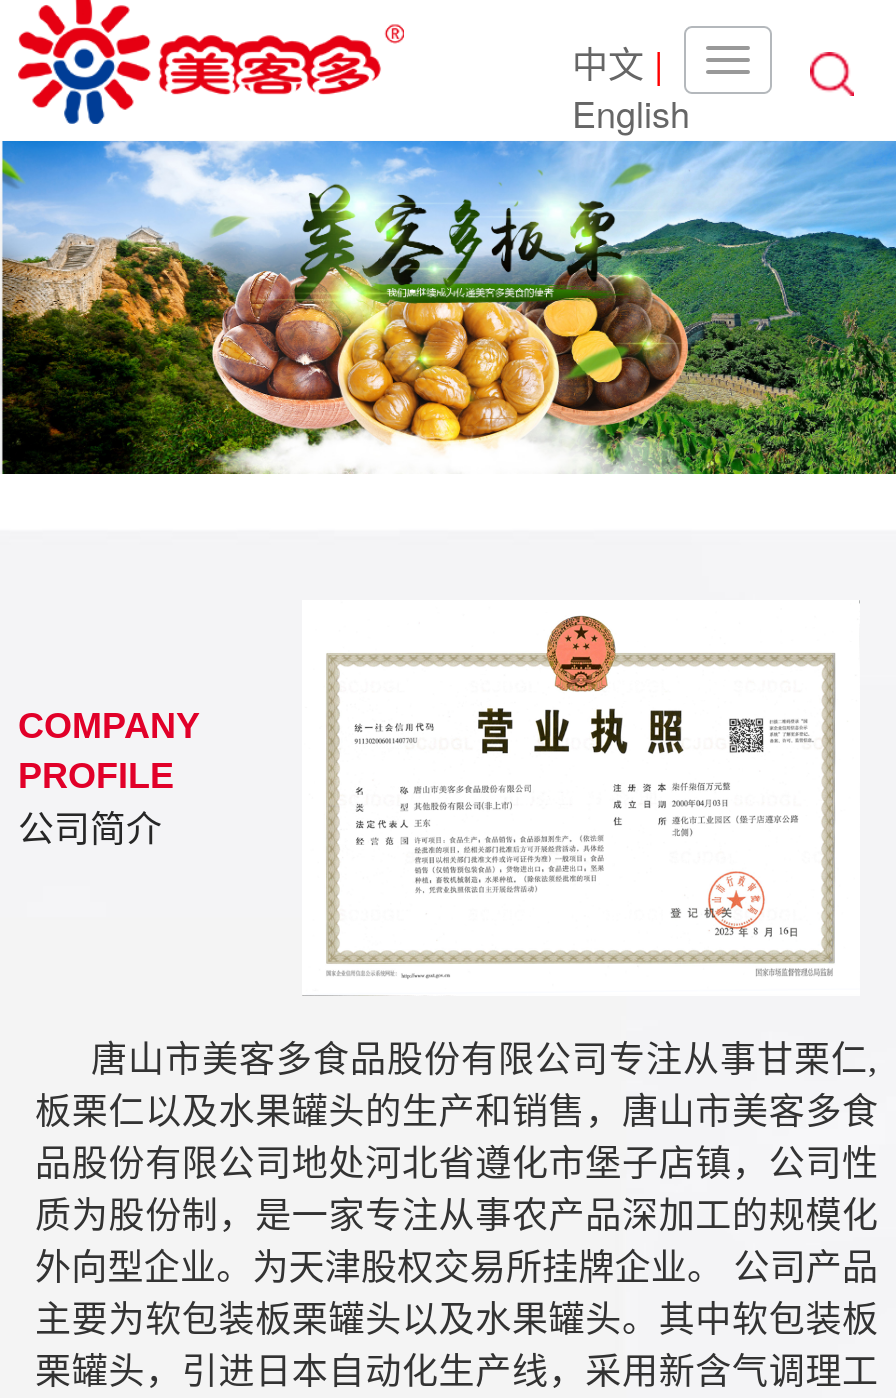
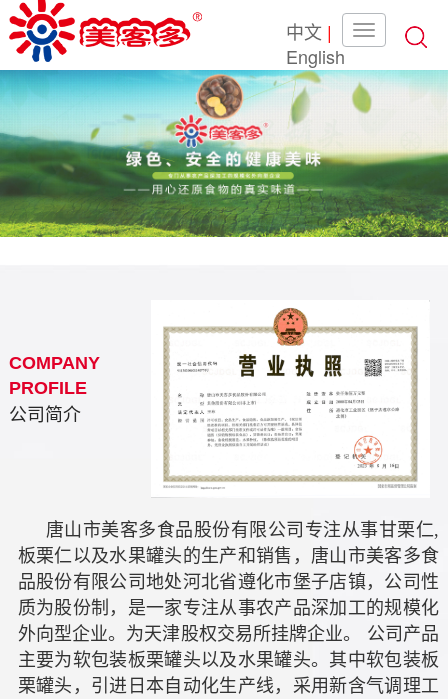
[6,140,890,476] [image] -> [3,69,445,238] [image]

